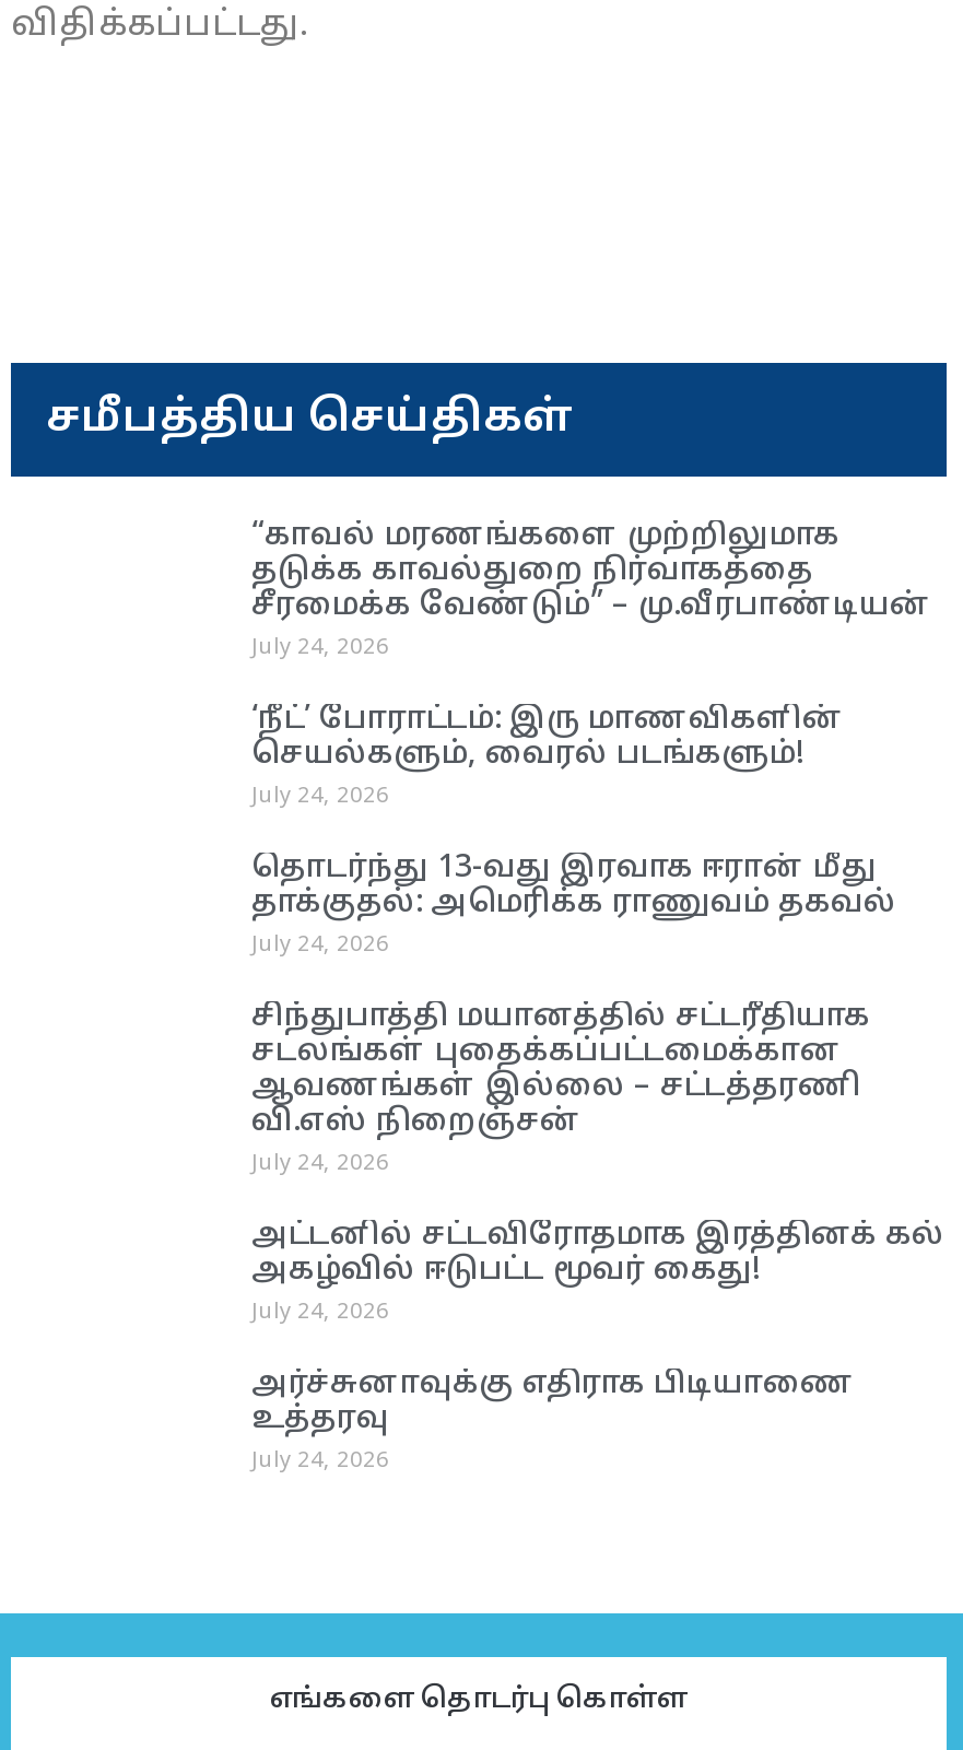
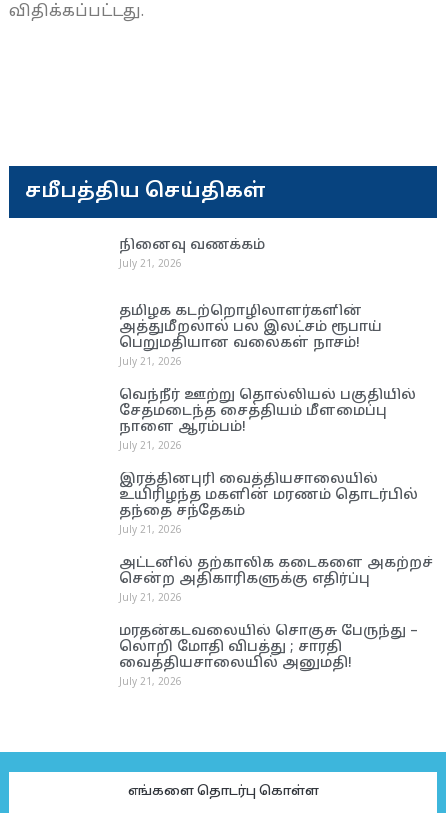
[251,519,931,663] “காவல் மரணங்களை முற்றிலுமாக | தடுக்க காவல்துறை நிர்வாகத்தை | சீரமைக்க வேண்டும்” – மு.வீரபாண்டியன் | July 24, 2026 -> [119,237,265,271] நினைவு வணக்கம் | July 21, 2026
[251,702,844,812] ‘நீட்’ போராட்டம்: இரு மாணவிகளின் | செயல்களும், வைரல் படங்களும்! | July 24, 2026 -> [119,303,382,369] தமிழக கடற்றொழிலாளர்களின் | அத்துமீறலால் பல இலட்சம் ரூபாய் | பெறுமதியான வலைகள் நாசம்! | July 21, 2026
[251,851,896,960] தொடர்ந்து 13-வது இரவாக ஈரான் மீது | தாக்குதல்: அமெரிக்க ராணுவம் தகவல் | July 24, 2026 -> [119,387,416,453] வெந்நீர் ஊற்று தொல்லியல் பகுதியில் | சேதமடைந்த சைத்தியம் மீளமைப்பு | நாளை ஆரம்பம்! | July 21, 2026
[251,1000,870,1179] சிந்துபாத்தி மயானத்தில் சட்டரீதியாக | சடலங்கள் புதைக்கப்பட்டமைக்கான | ஆவணங்கள் இல்லை – சட்டத்தரணி | வி.எஸ் நிறைஞ்சன் | July 24, 2026 -> [119,471,418,537] இரத்தினபுரி வைத்தியசாலையில் | உயிரிழந்த மகளின் மரணம் தொடர்பில் | தந்தை சந்தேகம் | July 21, 2026
[251,1218,944,1328] அட்டனில் சட்டவிரோதமாக இரத்தினக் கல் | அகழ்வில் ஈடுபட்ட மூவர் கைது! | July 24, 2026 -> [119,555,433,605] அட்டனில் தற்காலிக கடைகளை அகற்றச் | சென்ற அதிகாரிகளுக்கு எதிர்ப்பு | July 21, 2026
[251,1367,855,1476] அர்ச்சுனாவுக்கு எதிராக பிடியாணை | உத்தரவு | July 24, 2026 -> [119,623,418,689] மரதன்கடவலையில் சொகுசு பேருந்து – | லொறி மோதி விபத்து ; சாரதி | வைத்தியசாலையில் அனுமதி! | July 21, 2026

